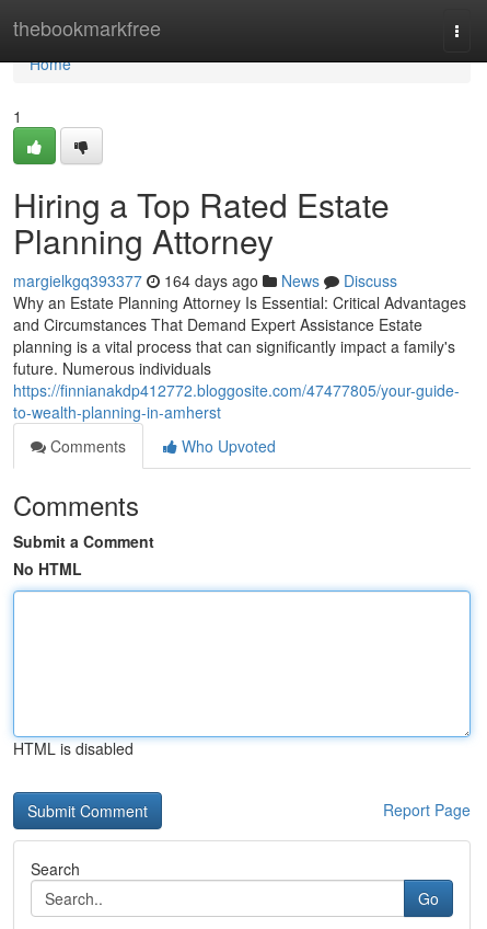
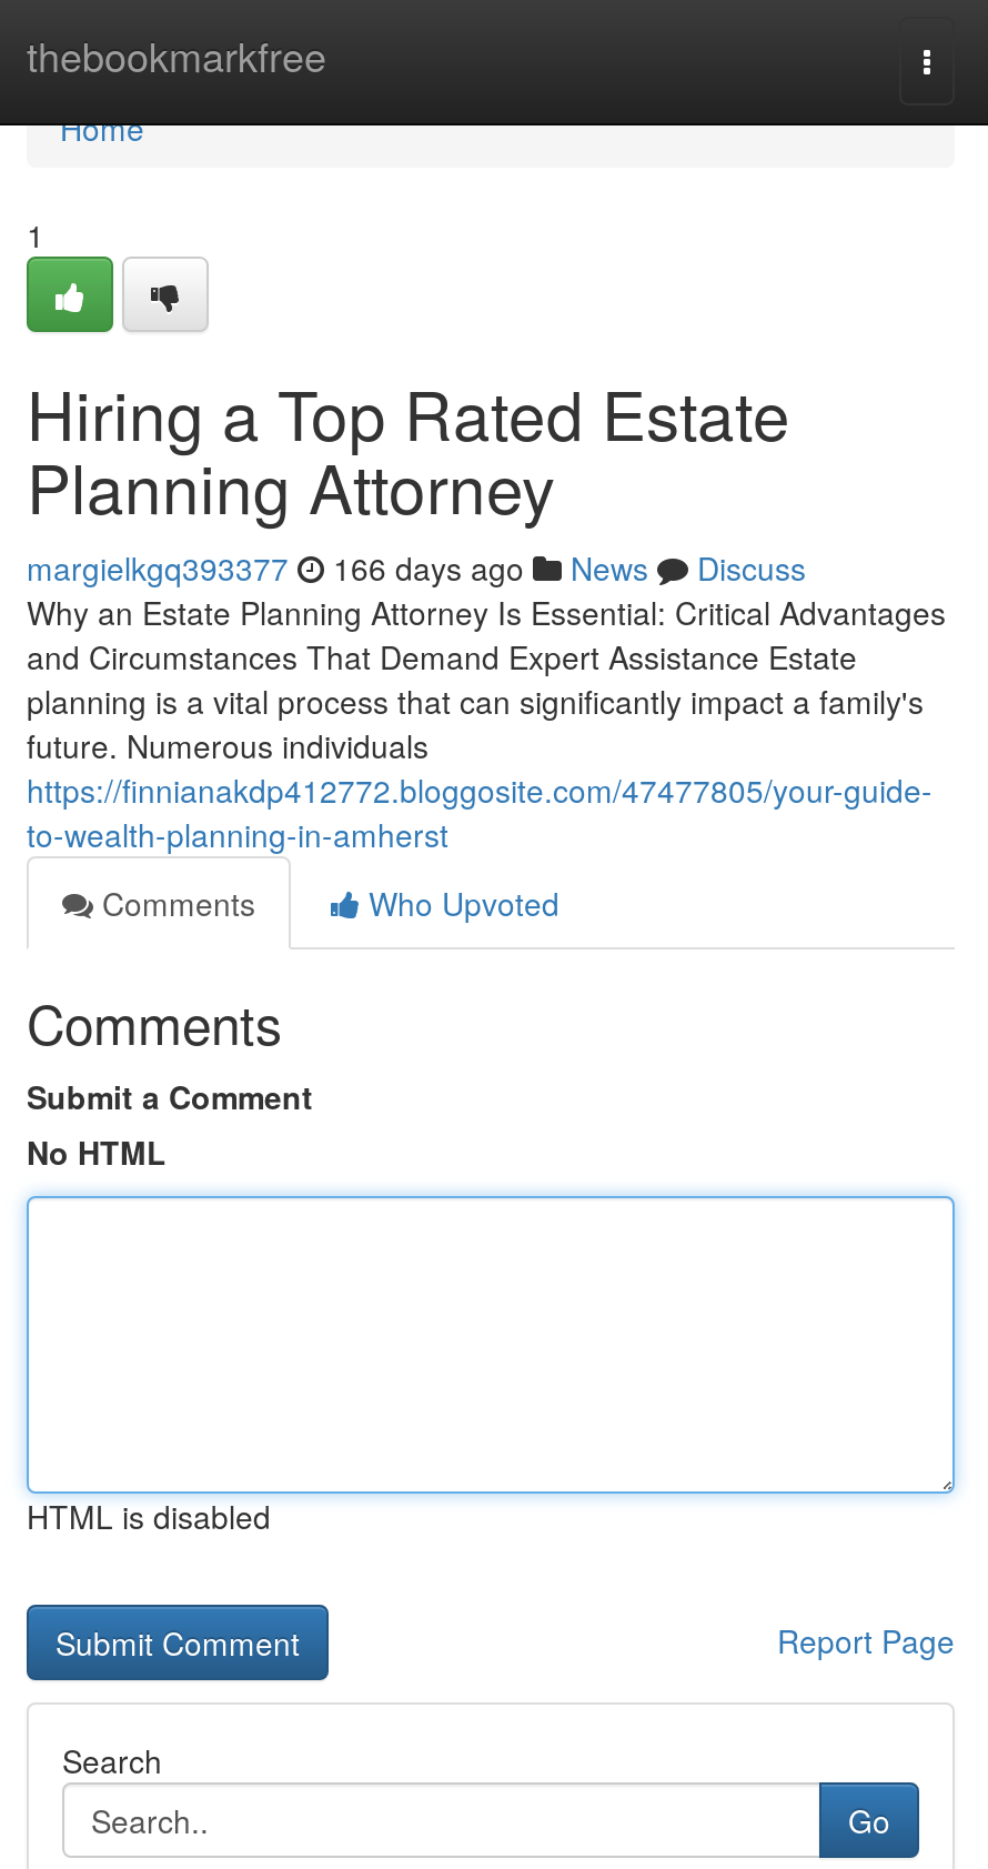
[13,269,397,291] margielkgq393377 164 days ago News Discuss -> [27,545,806,590] margielkgq393377 166 days ago News Discuss

